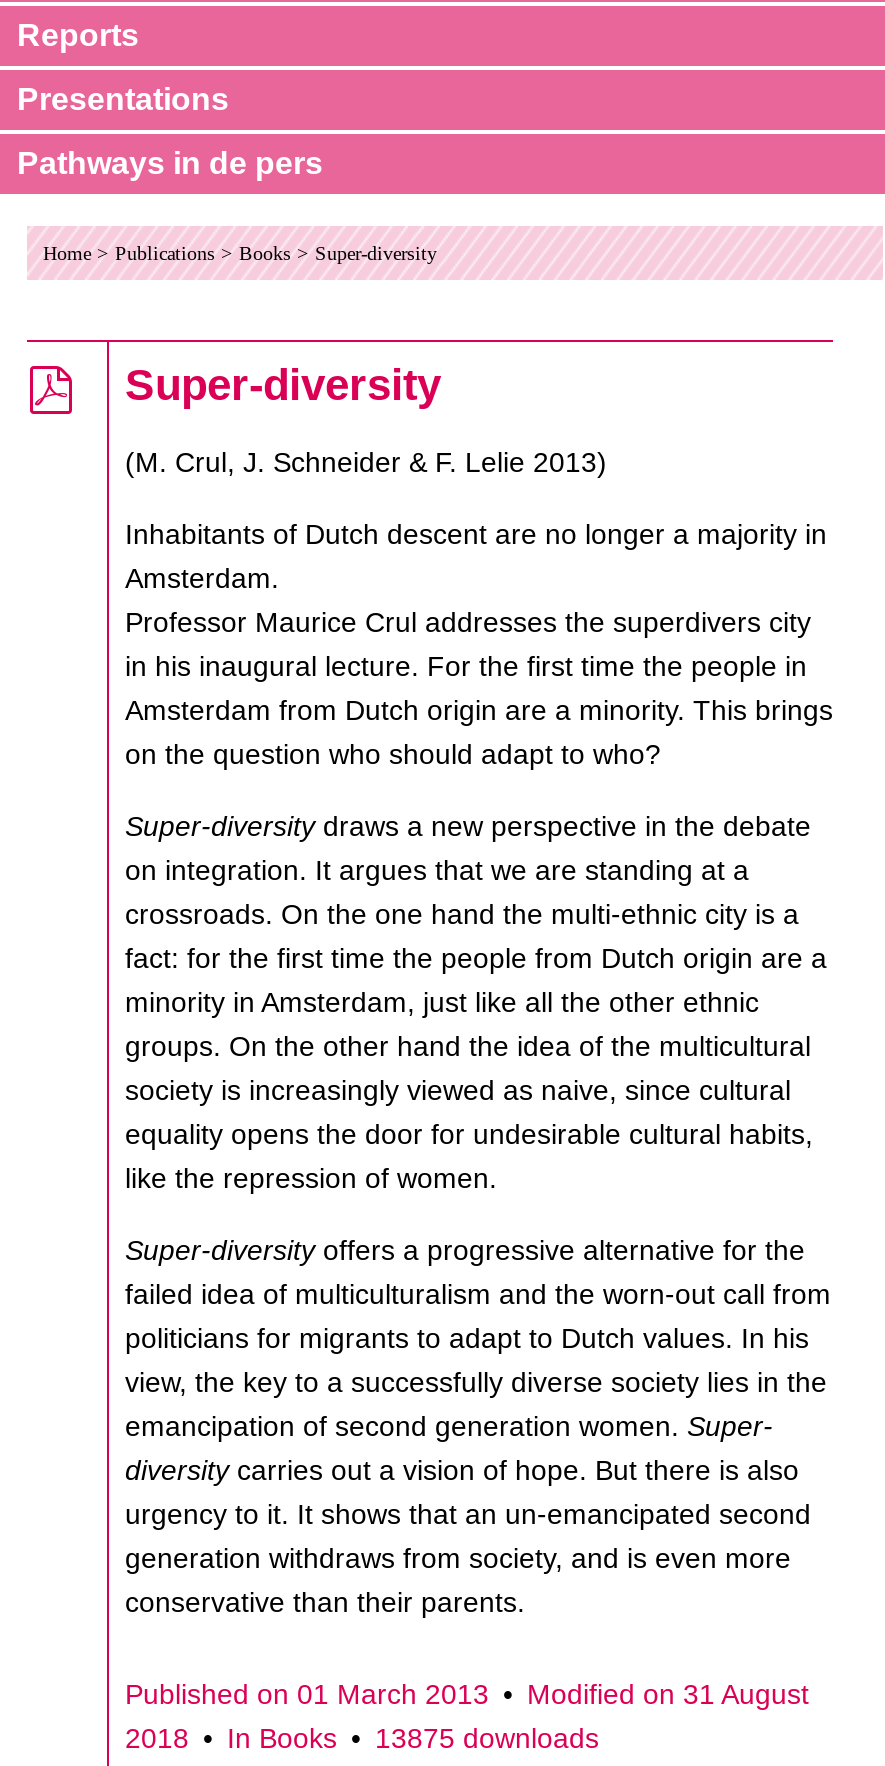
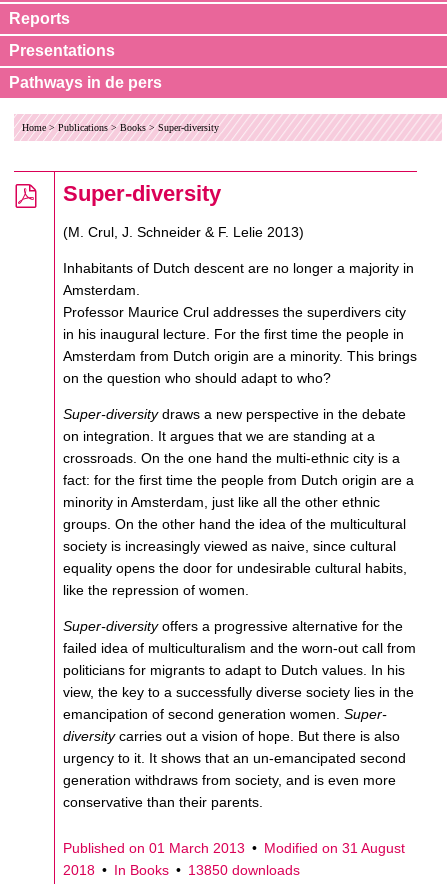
[125,1722,599,1754] 2018 In Books 13875 downloads -> [63,862,300,878] 2018 In Books 13850 downloads

